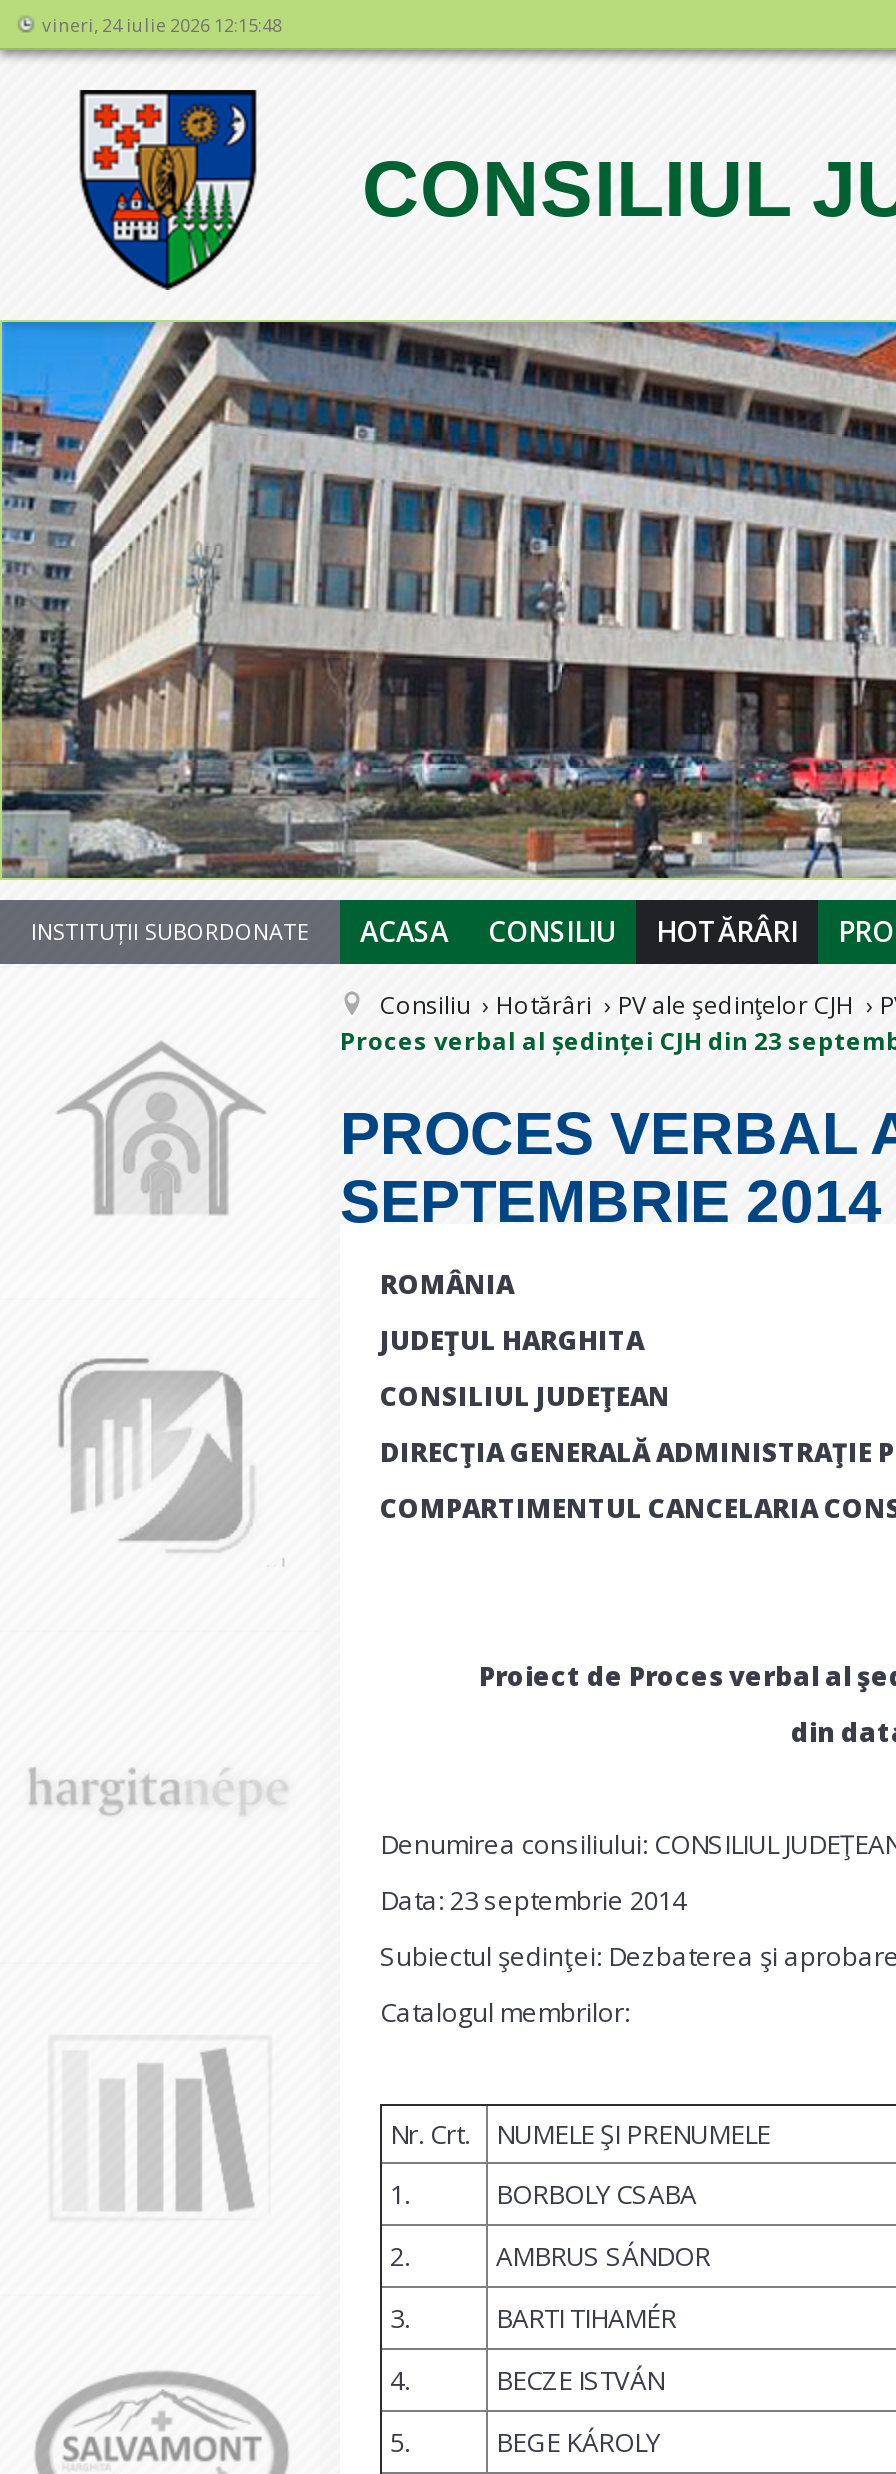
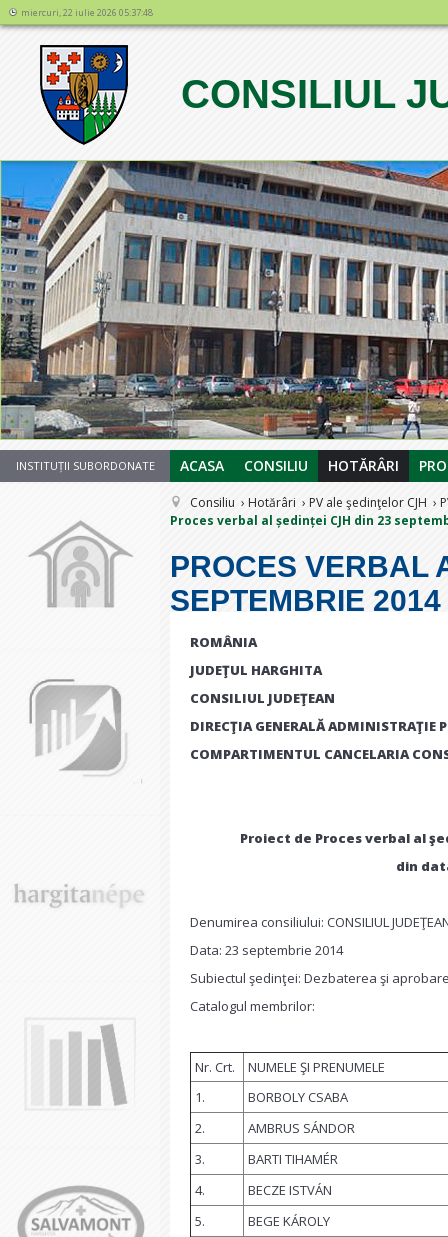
[42,12,282,38] vineri, 24 iulie 2026 12:15:48 -> [21,6,153,19] miercuri, 22 iulie 2026 05:37:48

